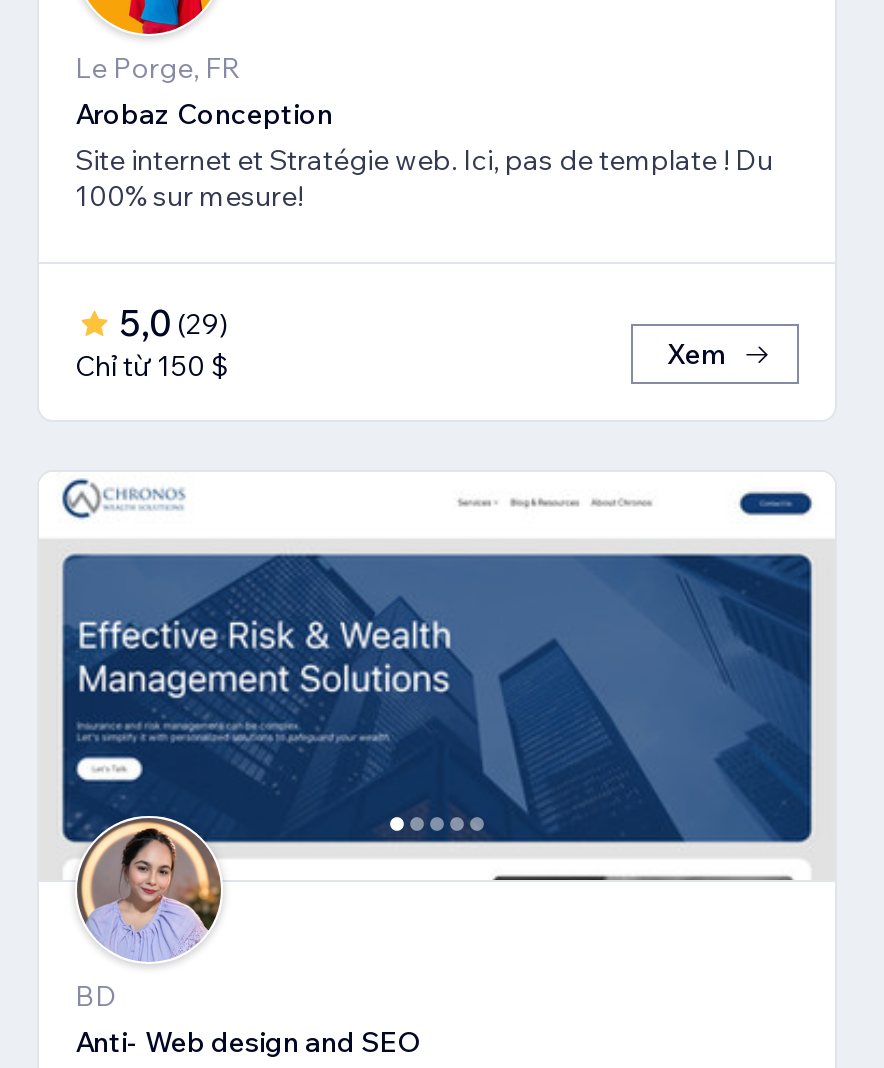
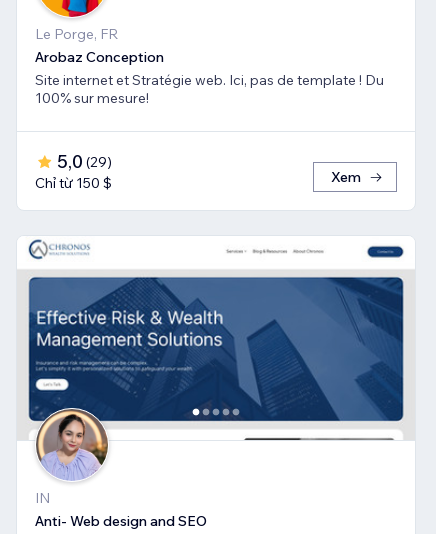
[75,978,117,1014] BD -> [35,489,50,507] IN

